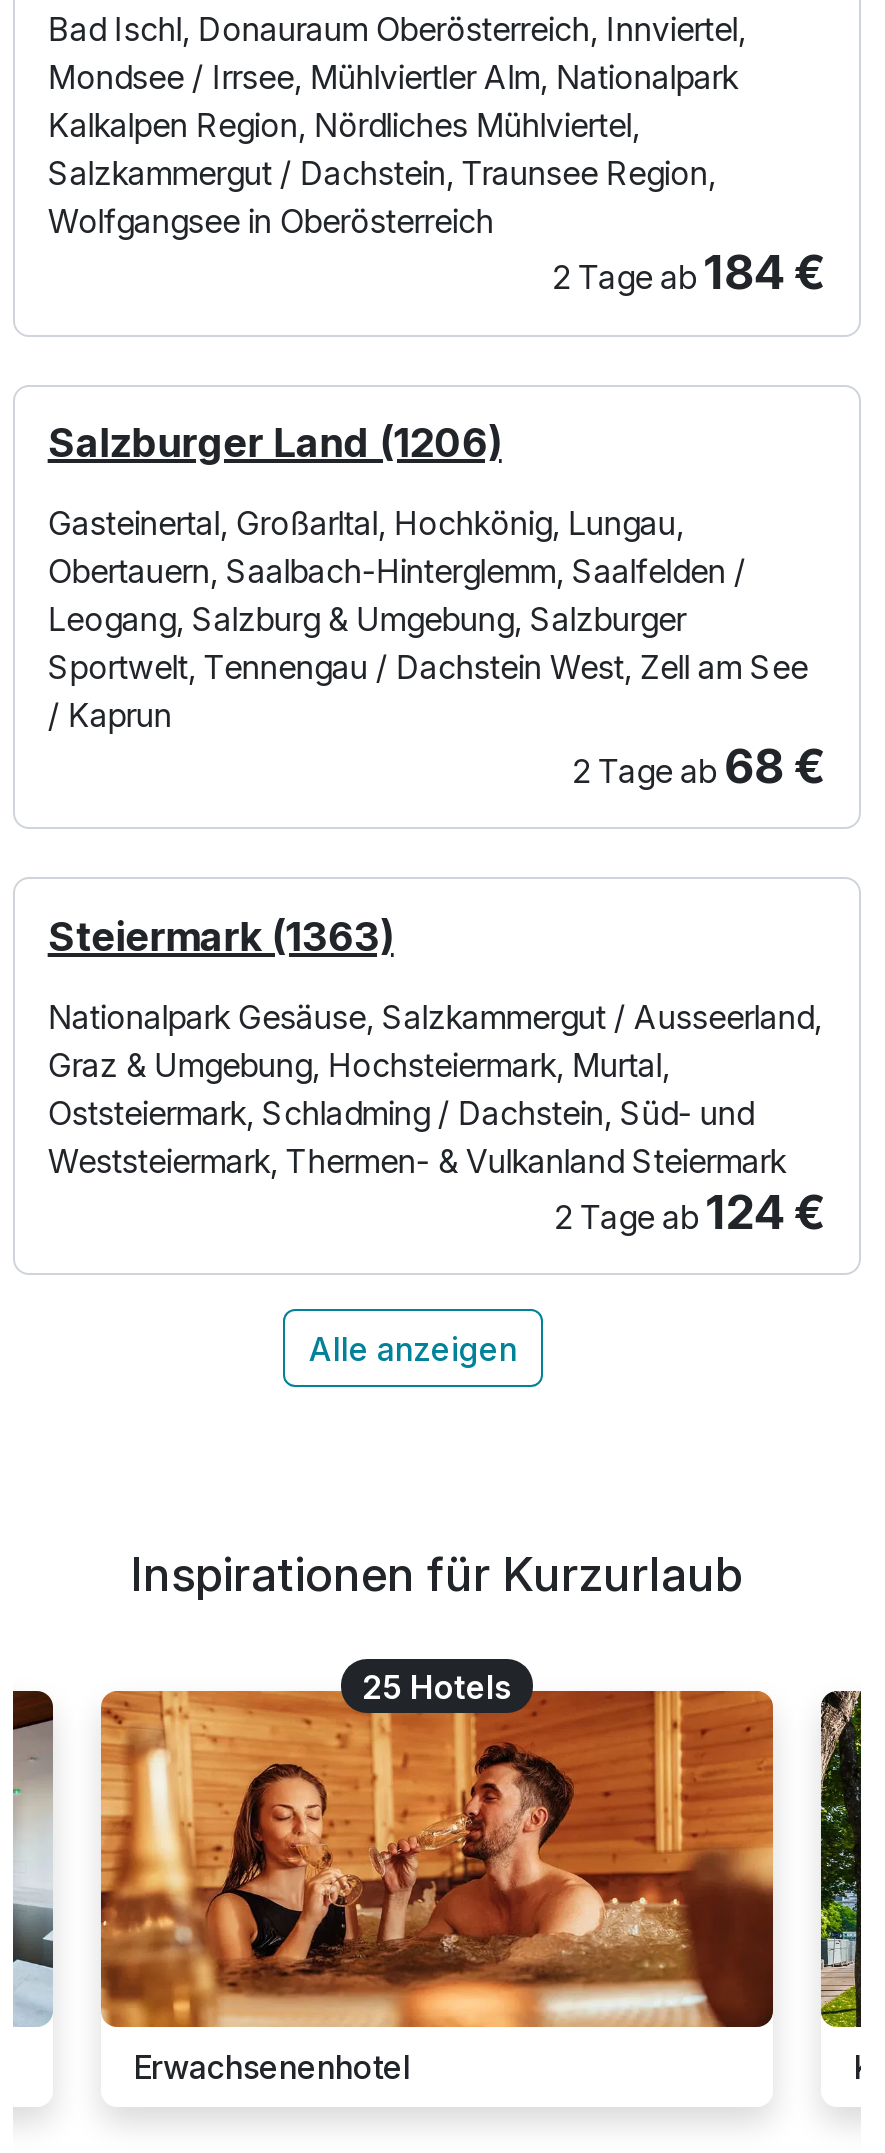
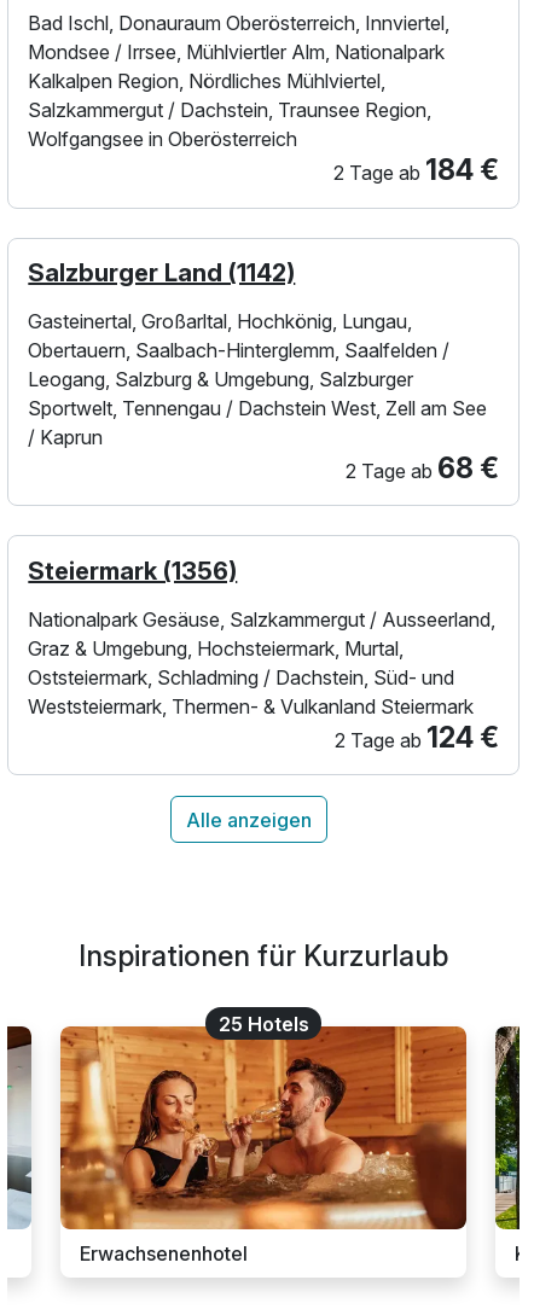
[48,419,502,467] Salzburger Land (1206) -> [28,258,295,287] Salzburger Land (1142)
[48,912,394,960] Steiermark (1363) -> [28,556,237,585] Steiermark (1356)

